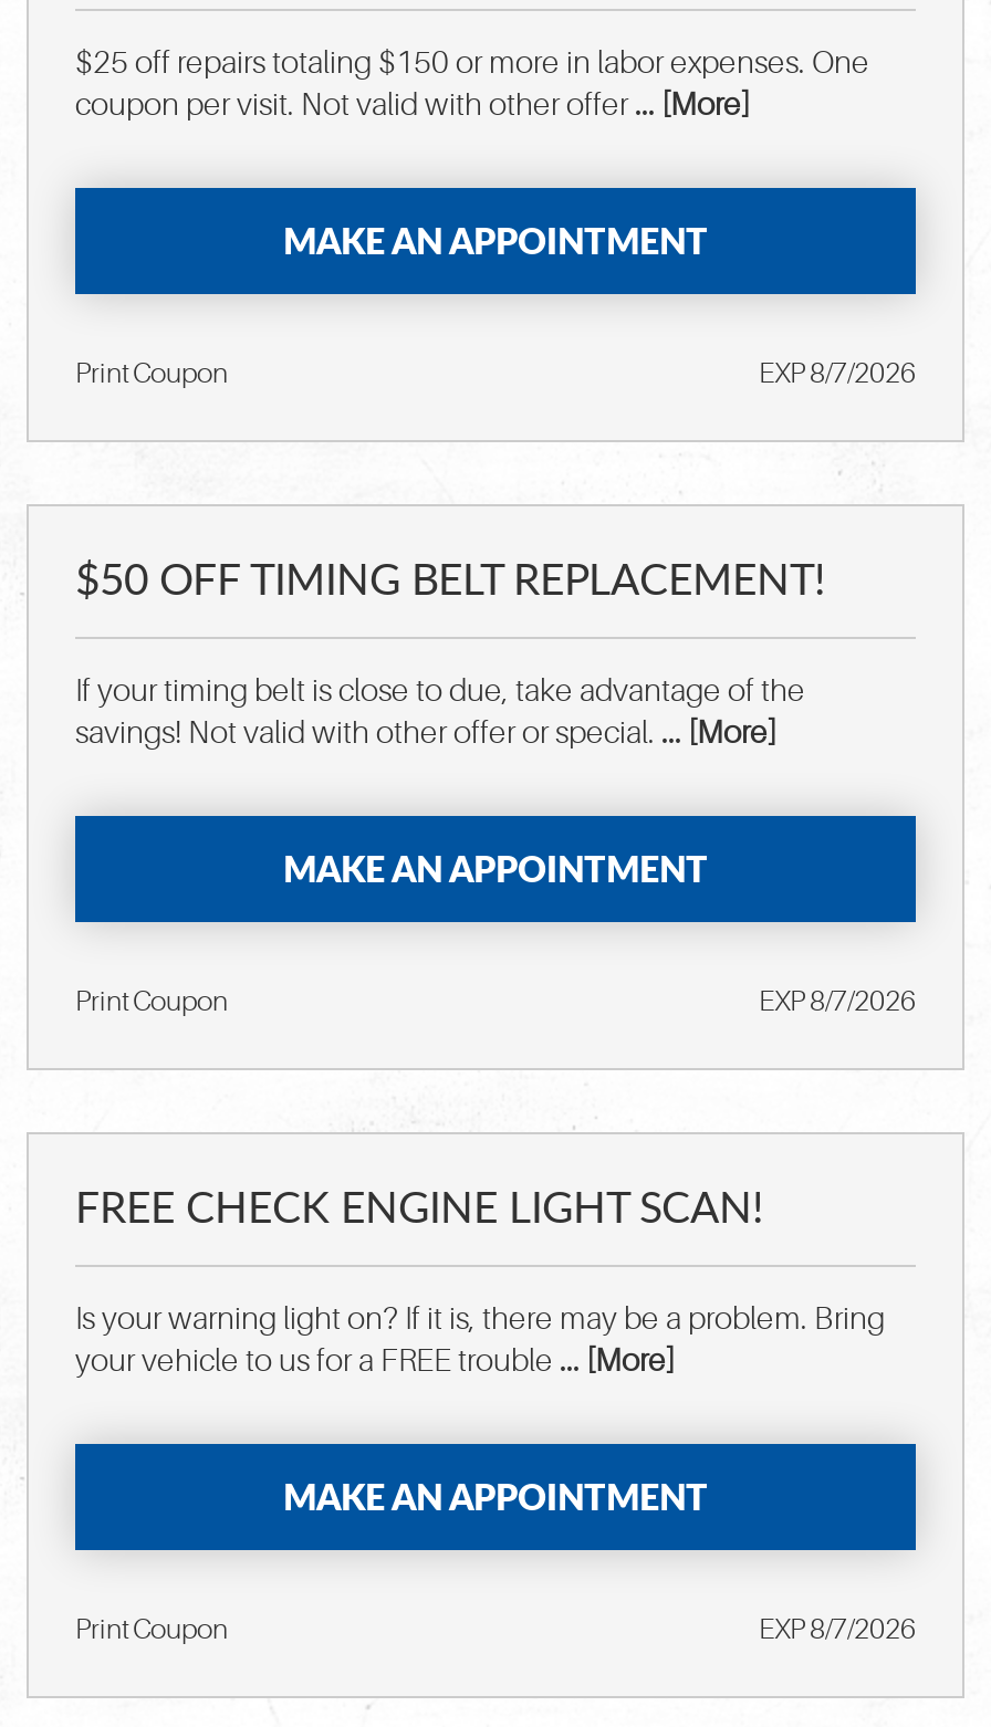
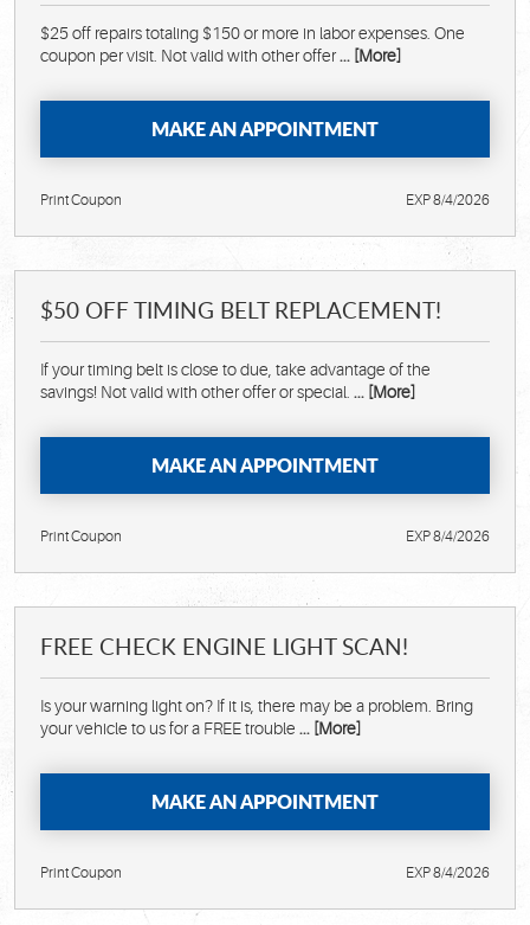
[759,359,916,390] EXP 8/7/2026 -> [406,192,490,209] EXP 8/4/2026
[759,987,916,1018] EXP 8/7/2026 -> [406,529,490,545] EXP 8/4/2026
[759,1615,916,1646] EXP 8/7/2026 -> [406,865,490,882] EXP 8/4/2026

